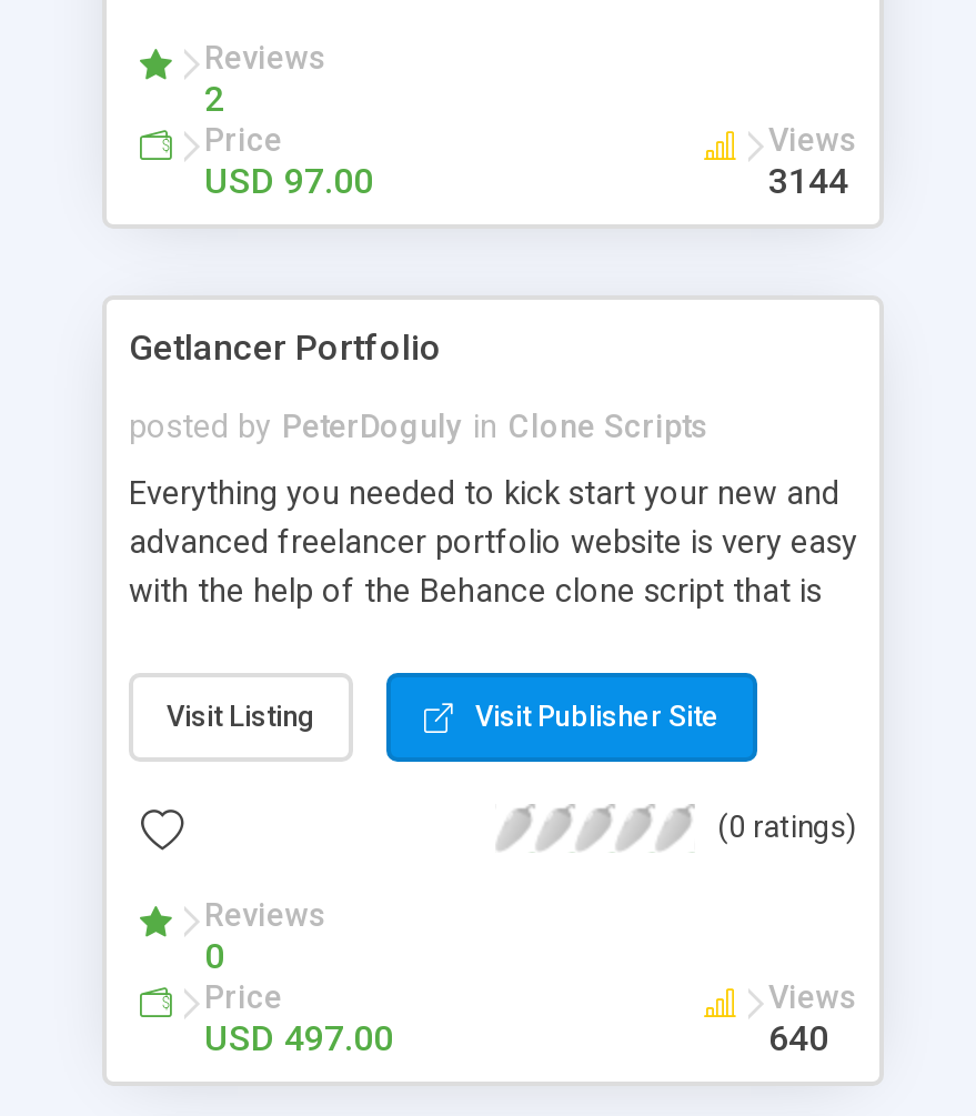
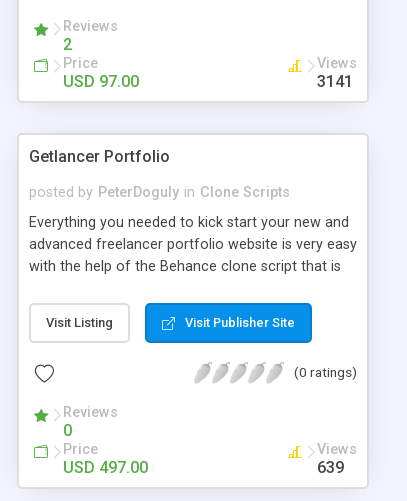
[768,159,848,202] 3144 -> [317,72,353,91] 3141
[768,1017,828,1059] 640 -> [317,458,344,477] 639

